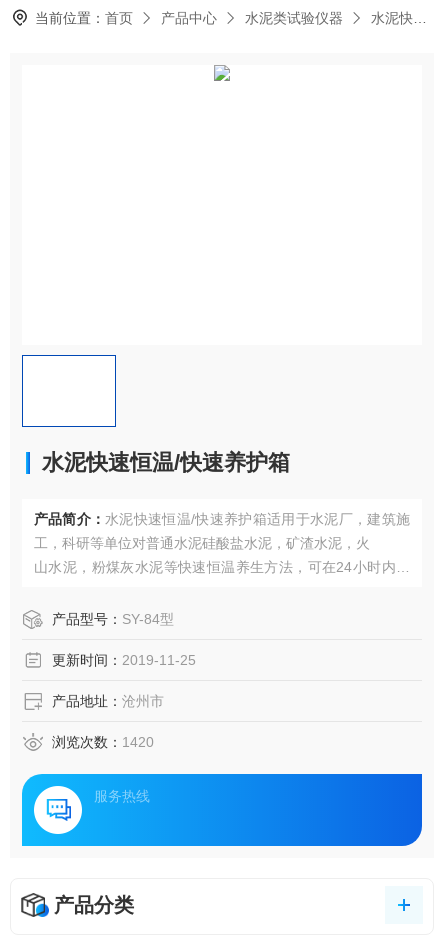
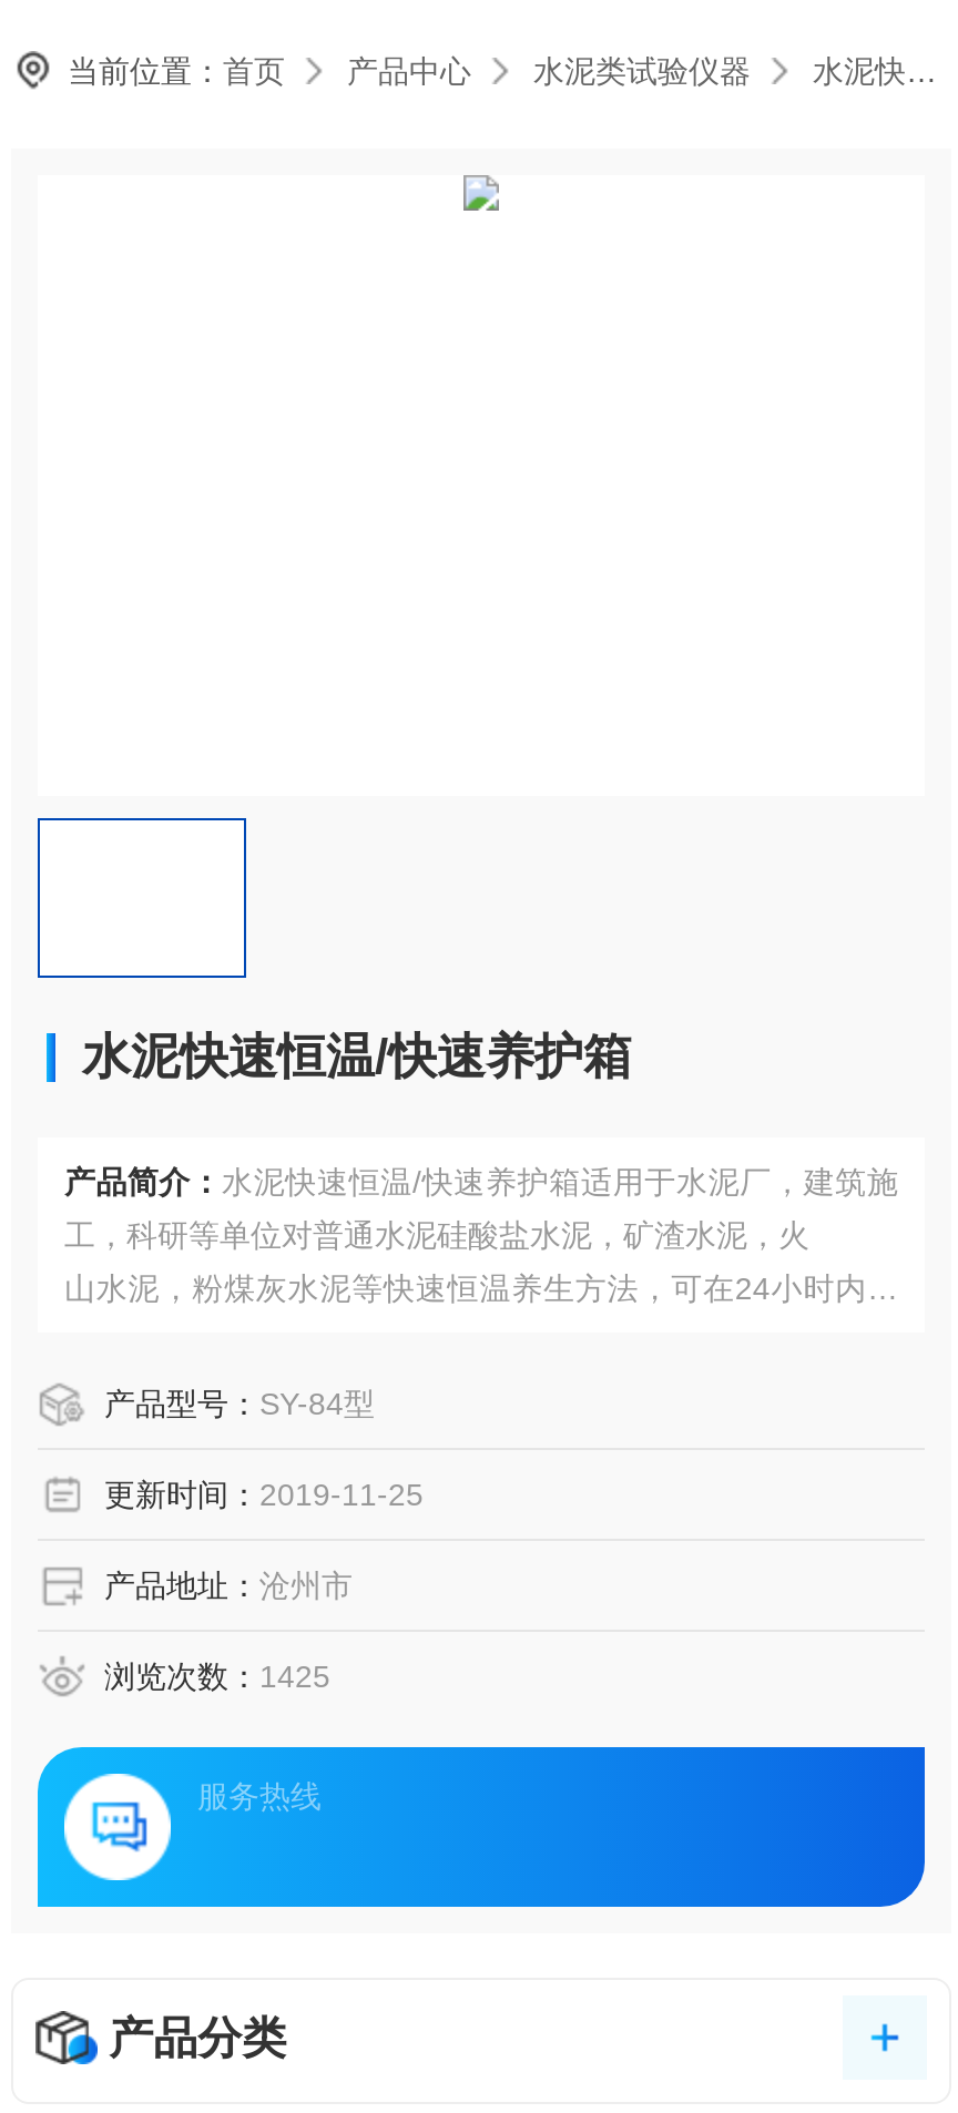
[52,734,154,750] 浏览次数：1420 -> [104,1658,330,1694] 浏览次数：1425

